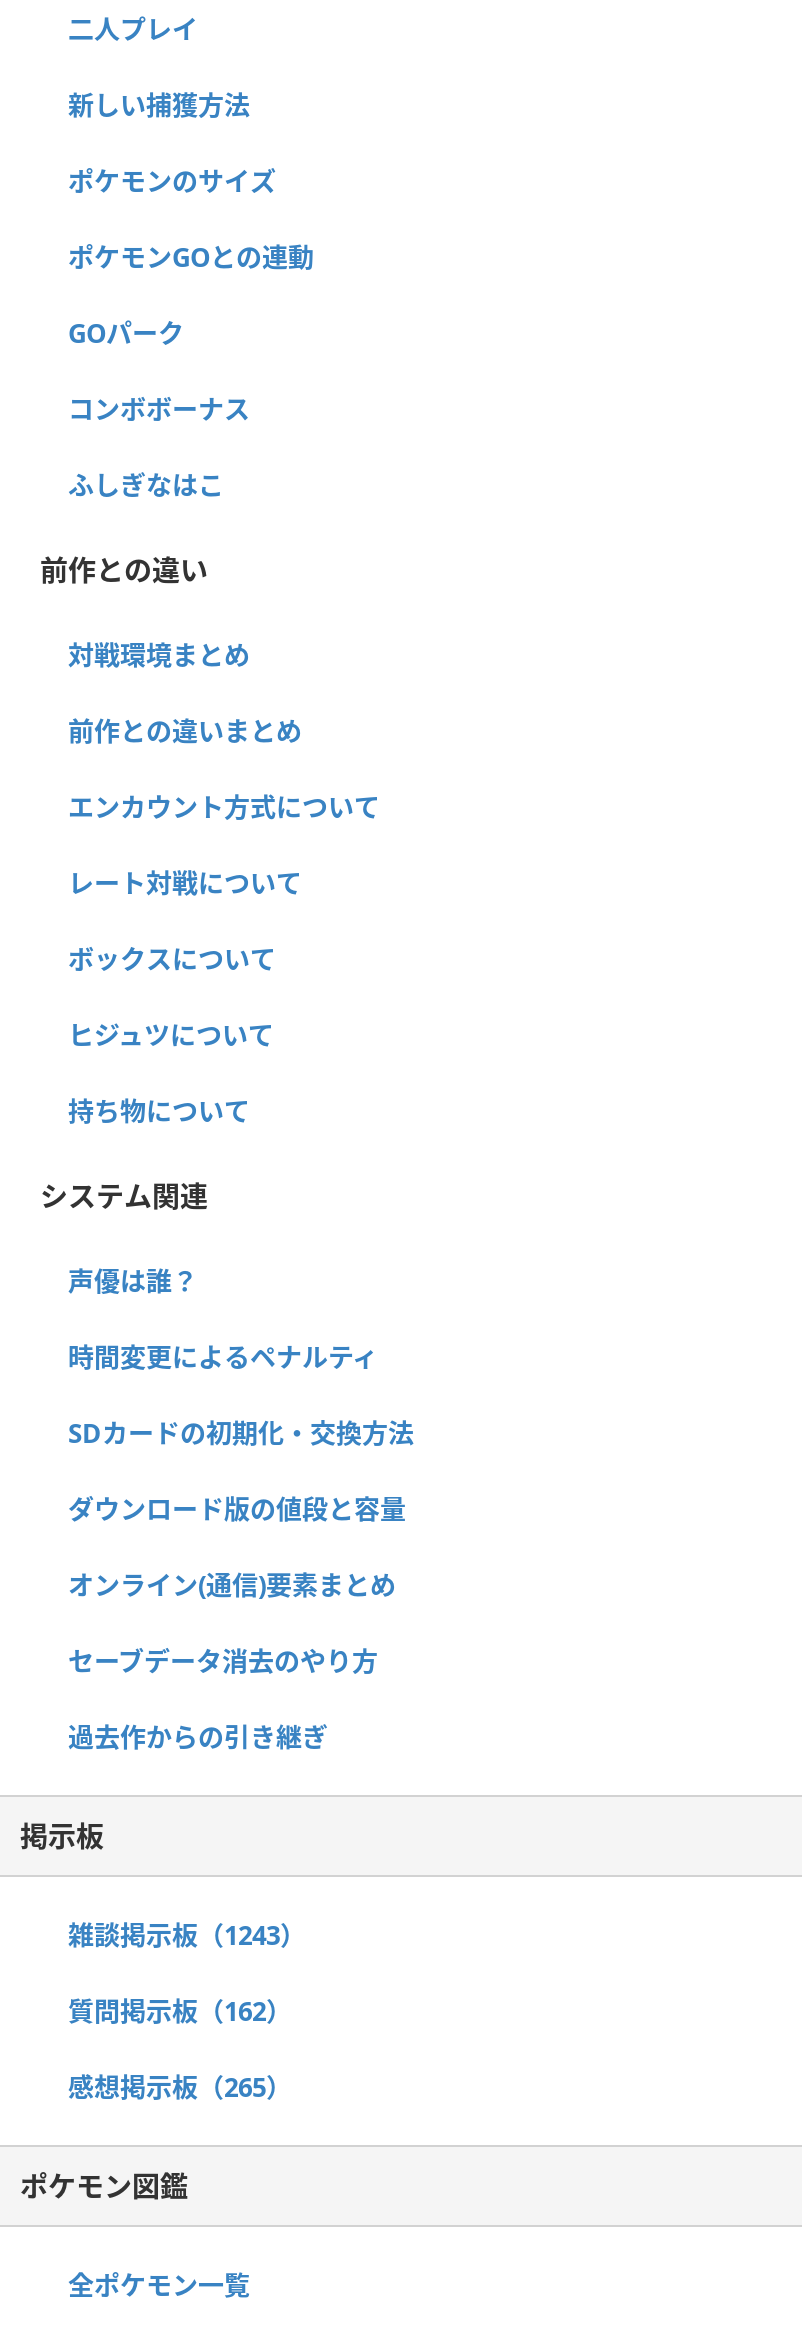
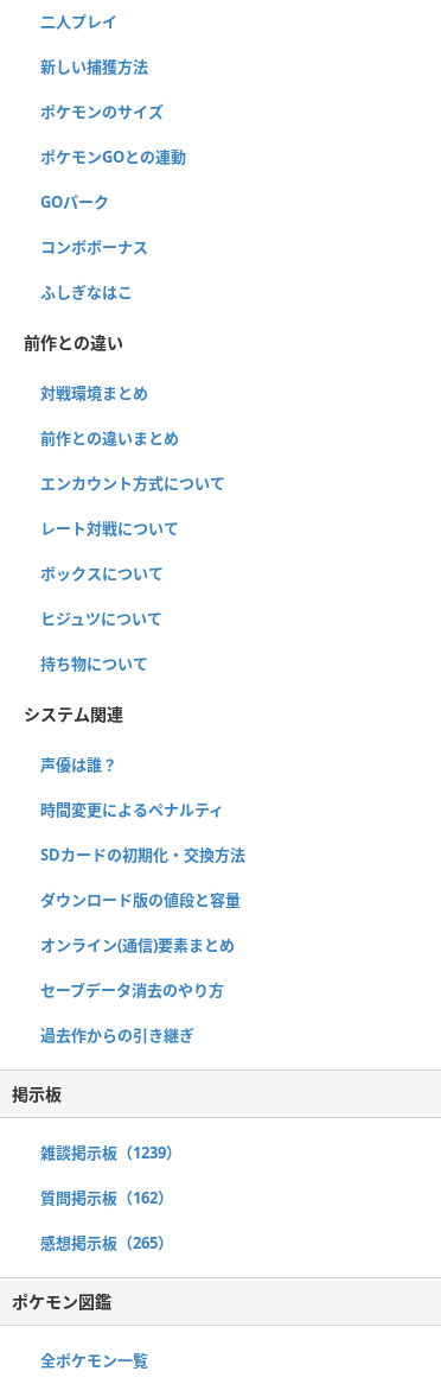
[68,1916,306,1952] 雑談掲示板（1243） -> [40,1142,181,1163] 雑談掲示板（1239）

